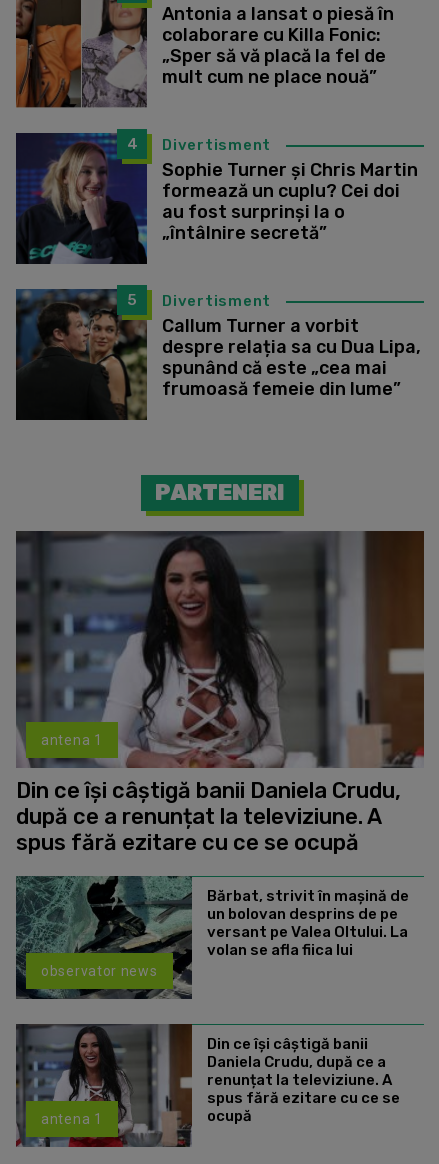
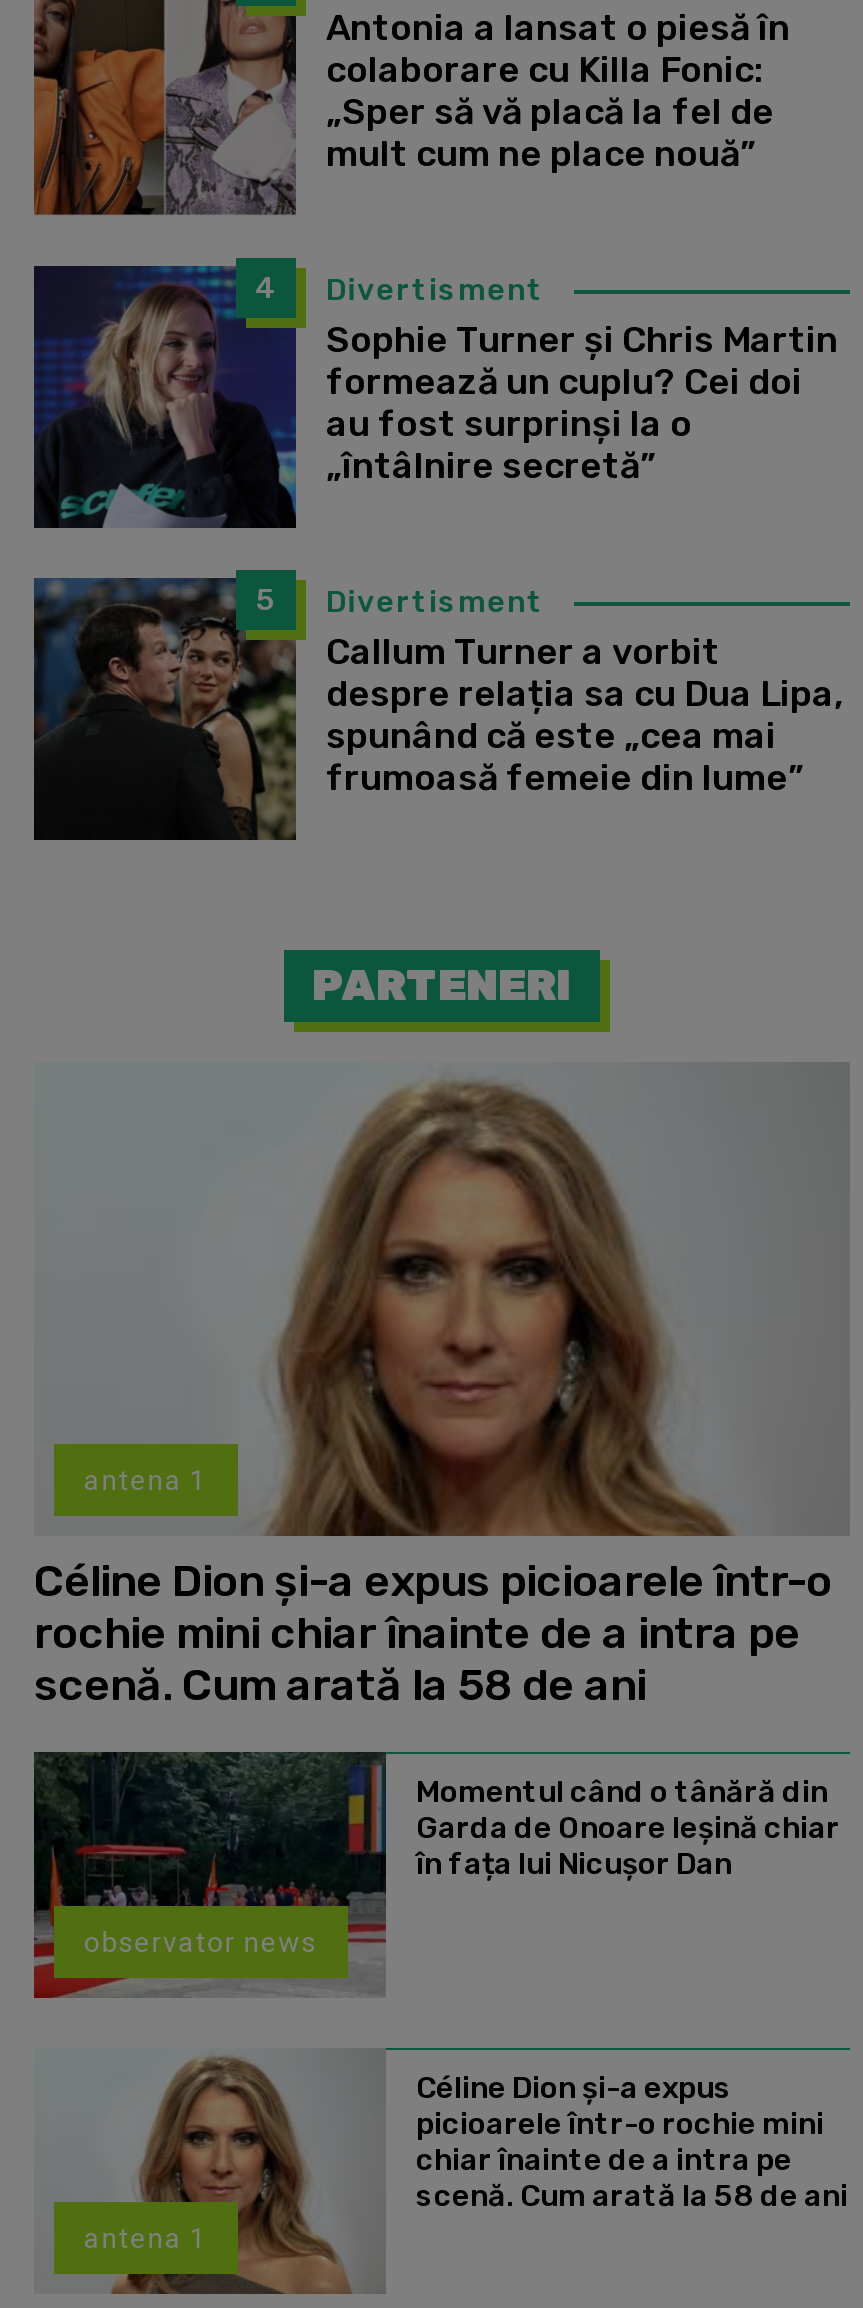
[15,530,425,856] [image] | Din ce își câștigă banii Daniela Crudu, | după ce a renunțat la televiziune. A | spus fără ezitare cu ce se ocupă -> [34,1062,850,1712] [image] | Céline Dion și-a expus picioarele într-o | rochie mini chiar înainte de a intra pe | scenă. Cum arată la 58 de ani
[15,875,409,1000] [image] | Bărbat, strivit în maşină de | un bolovan desprins de pe | versant pe Valea Oltului. La | volan se afla fiica lui -> [32,1750,840,2000] [image] | Momentul când o tânără din | Garda de Onoare leșină chiar | în fața lui Nicușor Dan
[15,1023,400,1148] [image] | Din ce își câștigă banii | Daniela Crudu, după ce a | renunțat la televiziune. A | spus fără ezitare cu ce se | ocupă -> [34,2048,848,2296] [image] | Céline Dion și-a expus | picioarele într-o rochie mini | chiar înainte de a intra pe | scenă. Cum arată la 58 de ani

